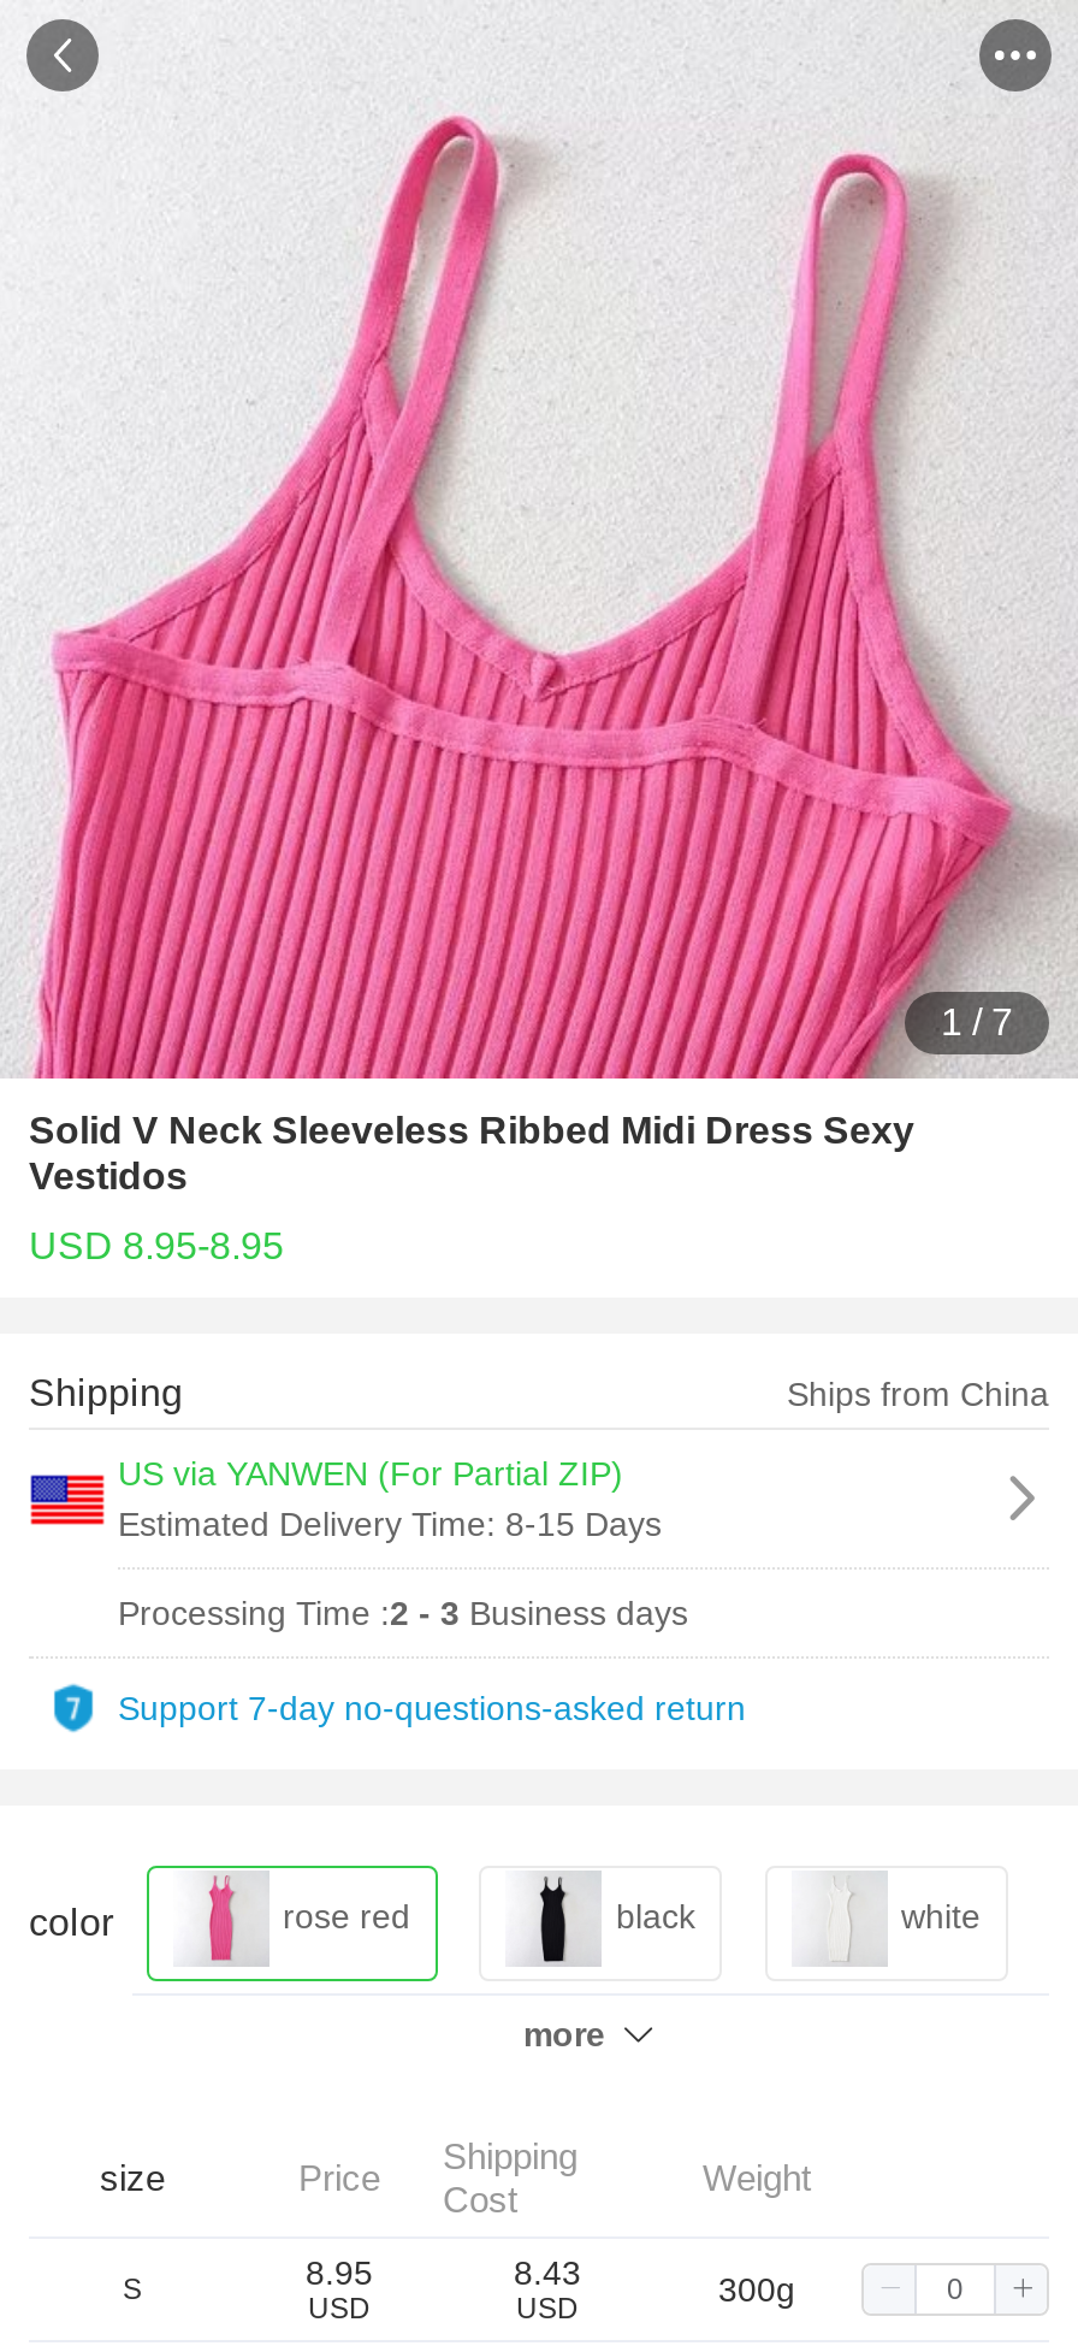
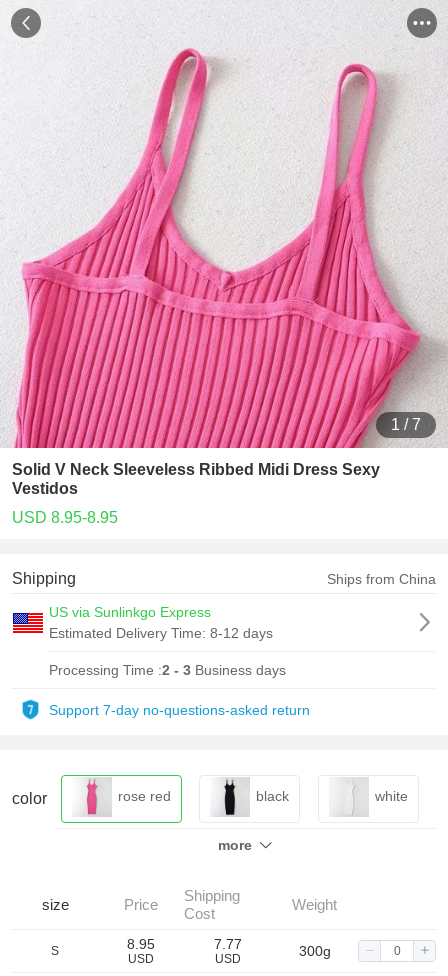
[118,1454,662,1543] US via YANWEN (For Partial ZIP) | Estimated Delivery Time: 8-15 Days -> [49,604,273,641] US via Sunlinkgo Express | Estimated Delivery Time: 8-12 days
[514,2253,581,2292] 8.43 -> [213,936,241,952] 7.77

